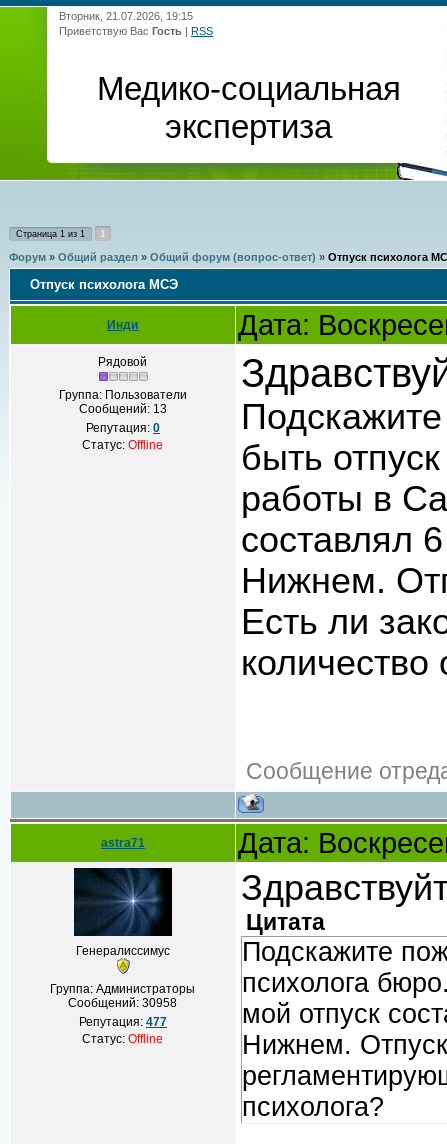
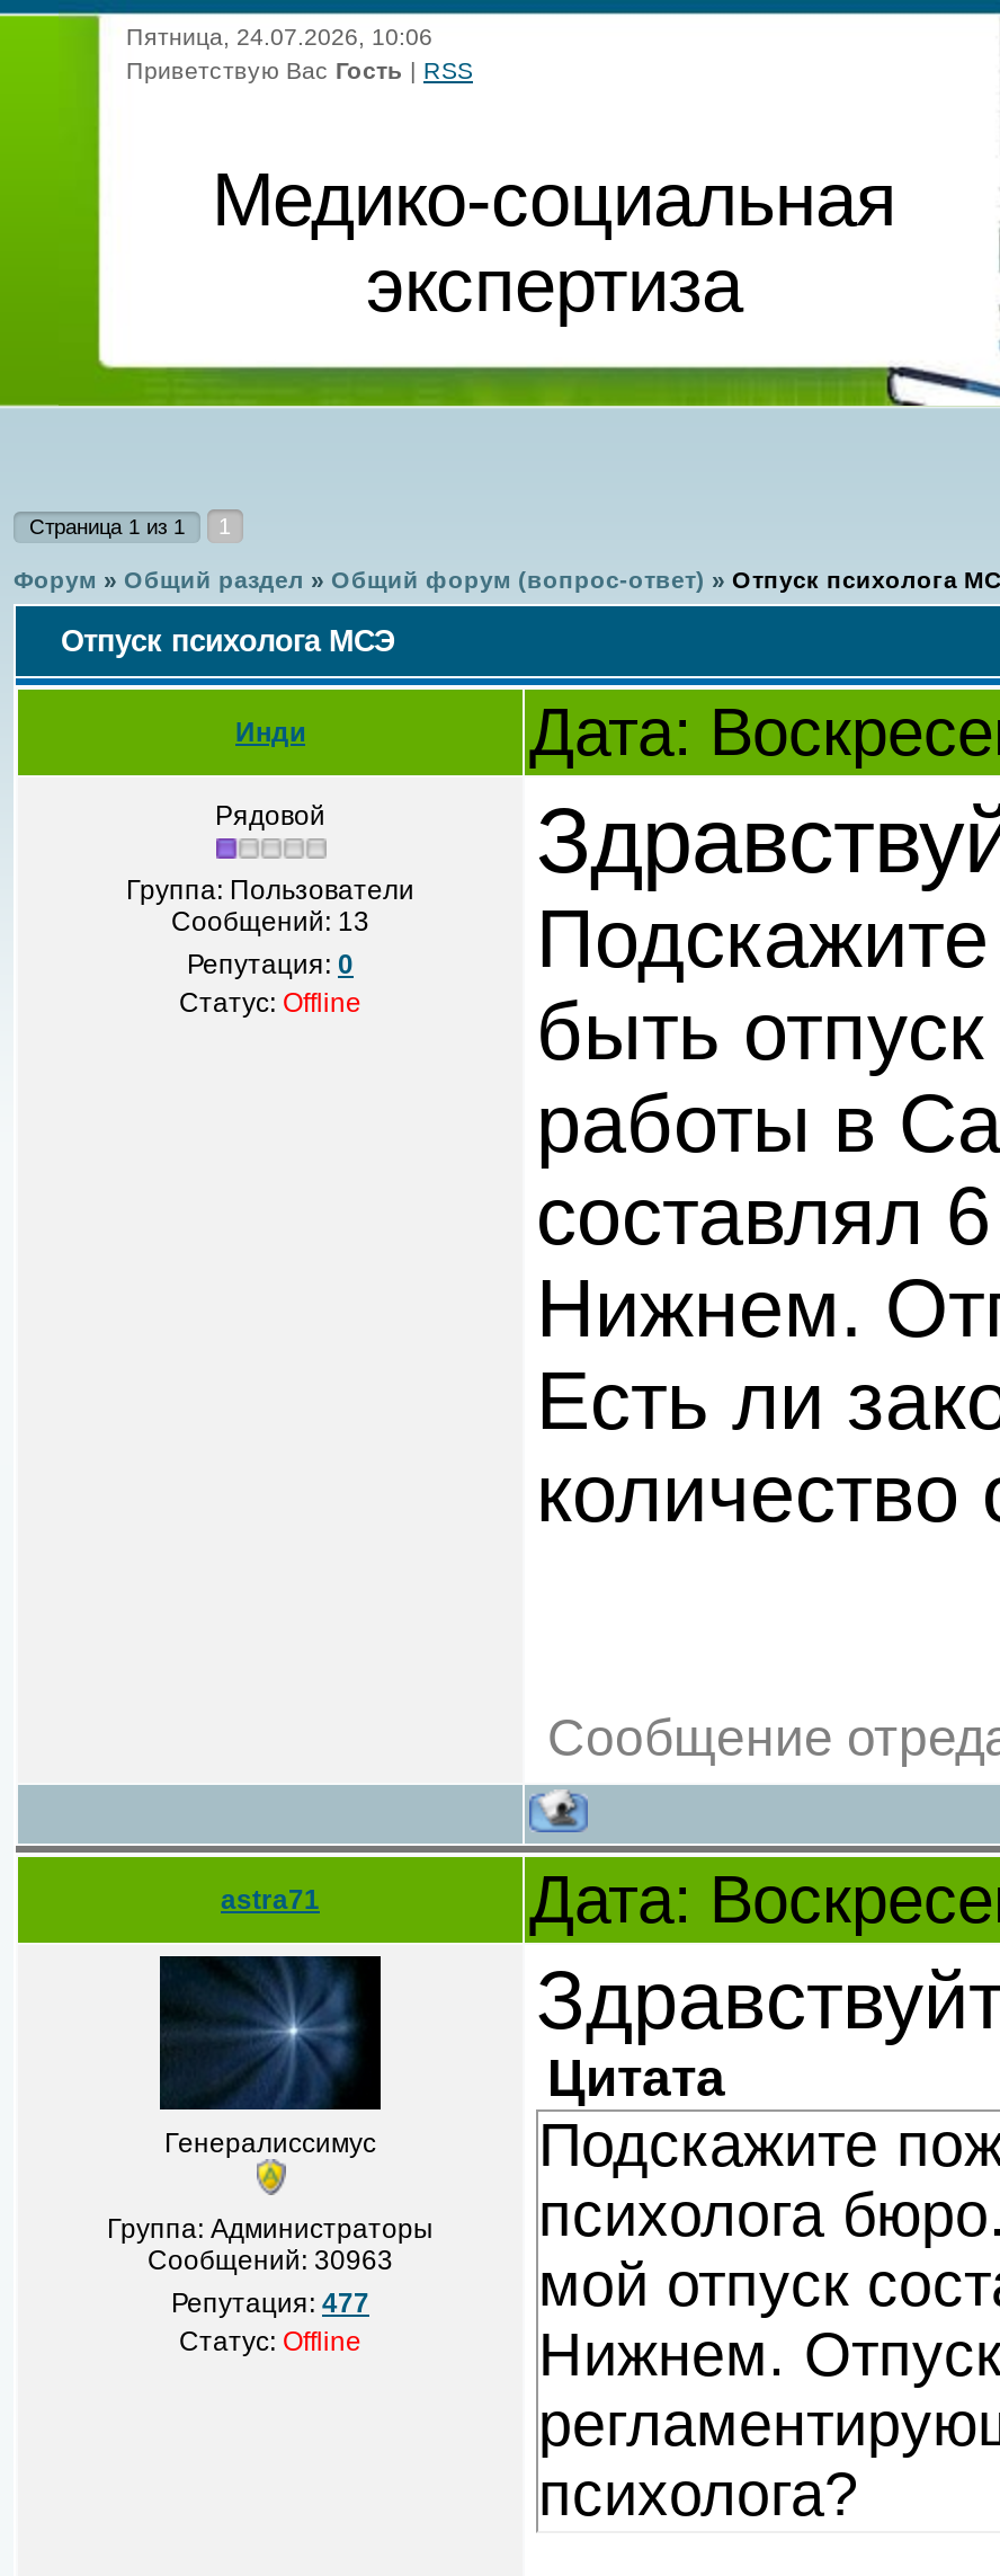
[59,10,193,22] Вторник, 21.07.2026, 19:15 -> [126,23,432,50] Пятница, 24.07.2026, 10:06
[68,996,177,1010] Сообщений: 30958 -> [148,2245,393,2276] Сообщений: 30963

